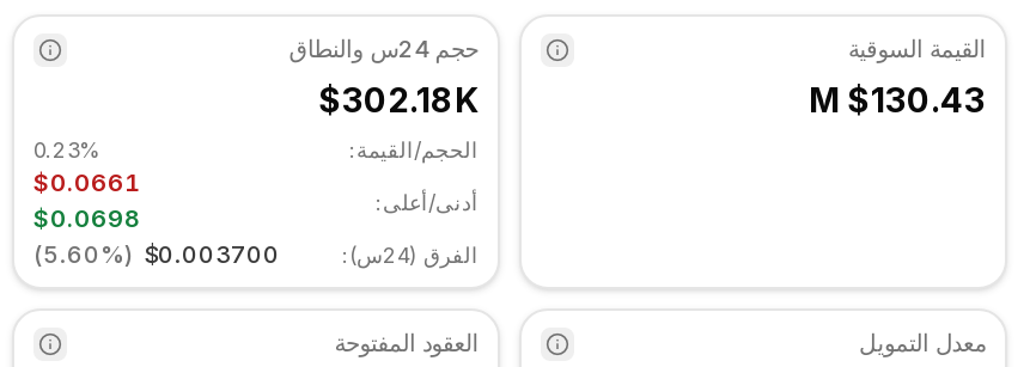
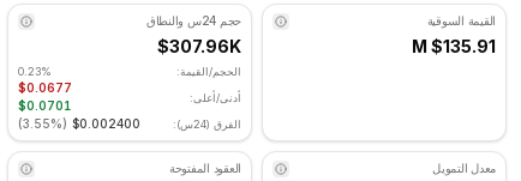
[318,79,479,120] $302.18K -> [157,36,241,56] $307.96K
[847,79,986,120] $130.43 M -> [431,36,496,56] $135.91 M
[33,167,139,196] $0.0661 -> [18,80,72,95] $0.0677
[33,203,141,232] $0.0698 -> [18,98,71,113] $0.0701
[43,239,124,268] 5.60% -> [23,116,62,131] 3.55%
[144,239,280,268] $0.003700 -> [72,116,140,131] $0.002400

